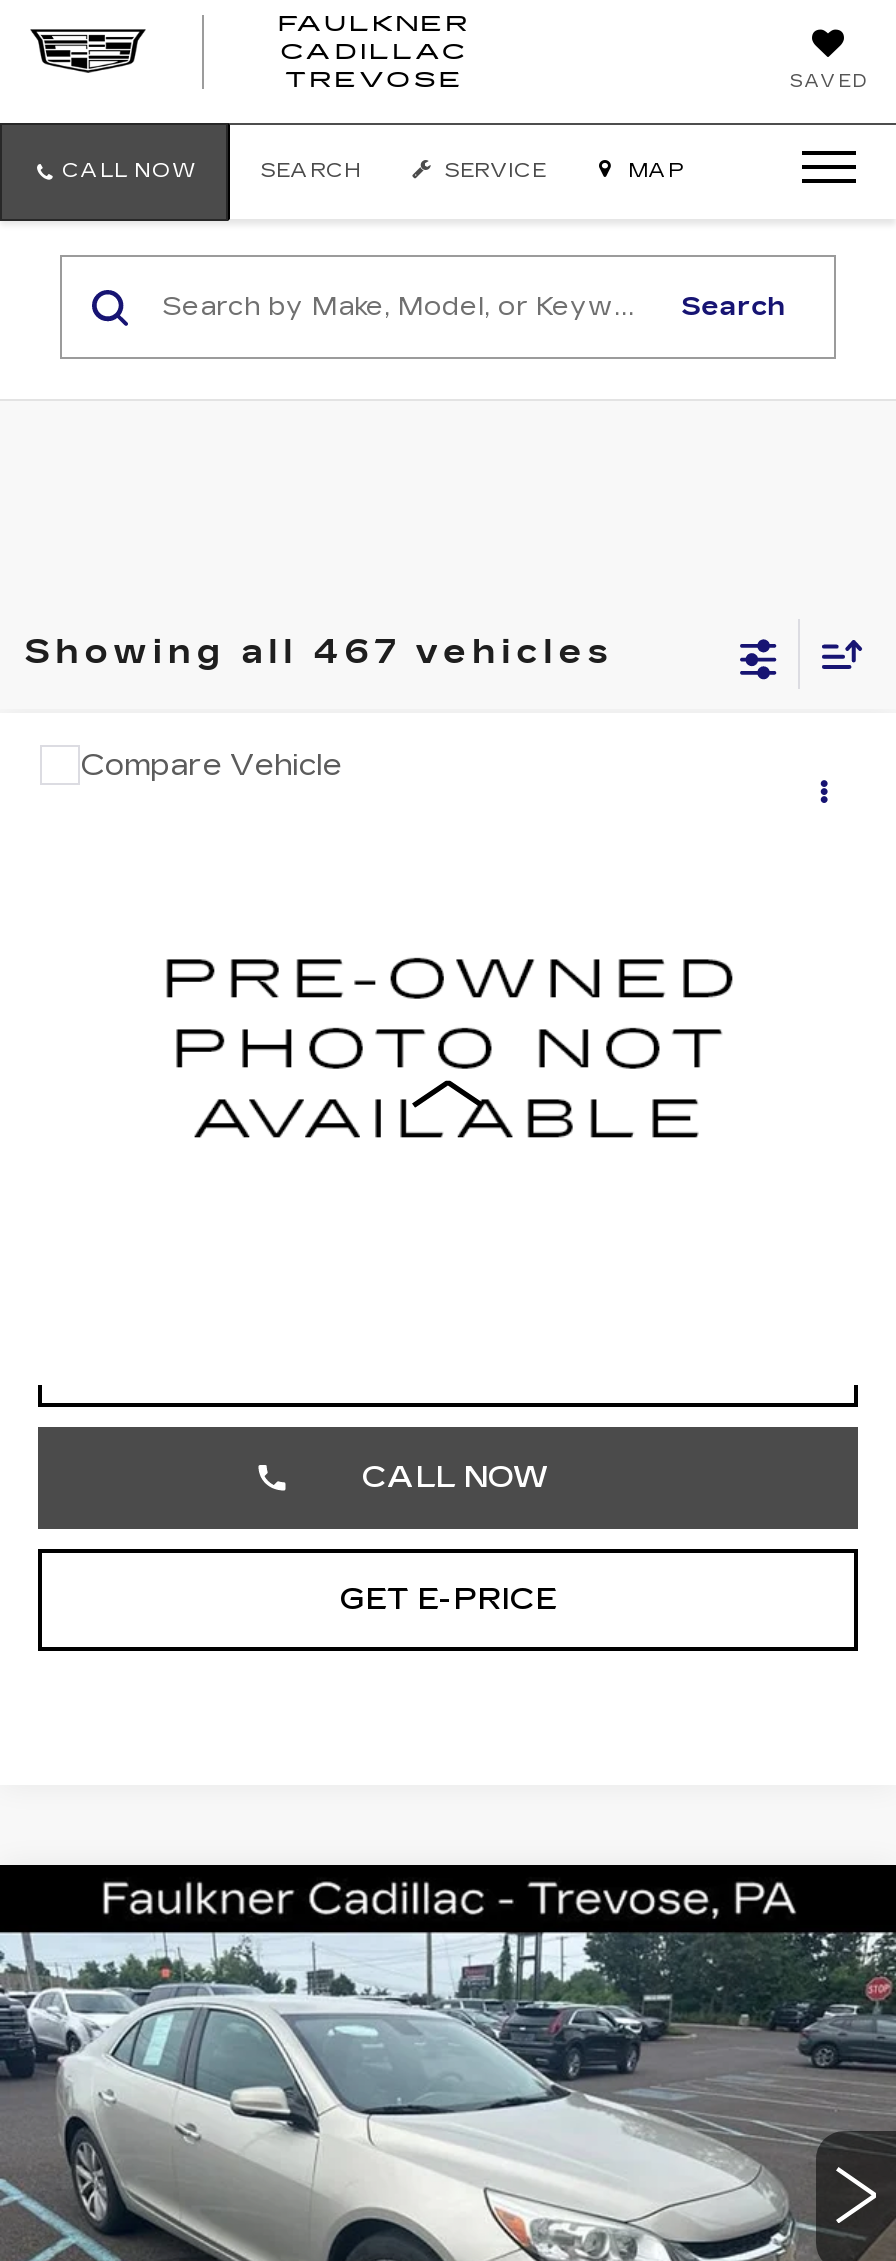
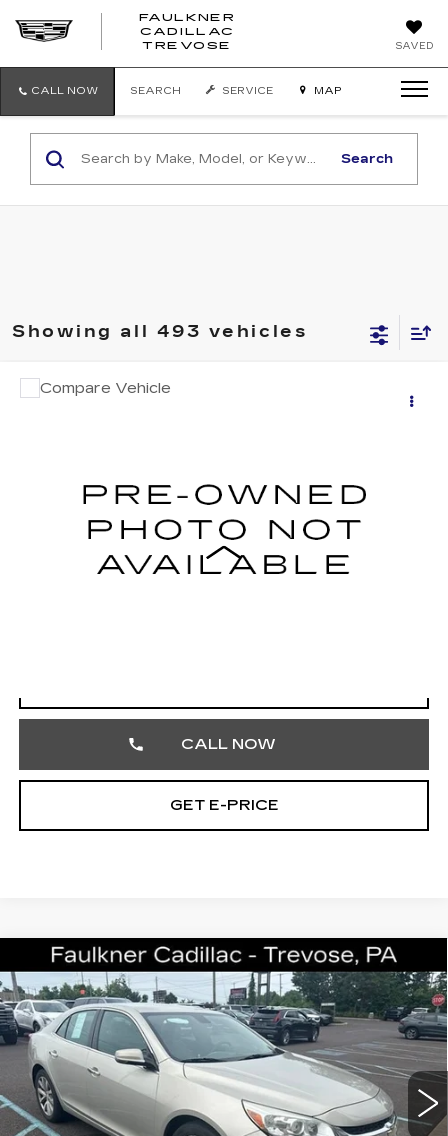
[24,631,612,673] Showing all 467 vehicles -> [12,321,307,342] Showing all 493 vehicles

